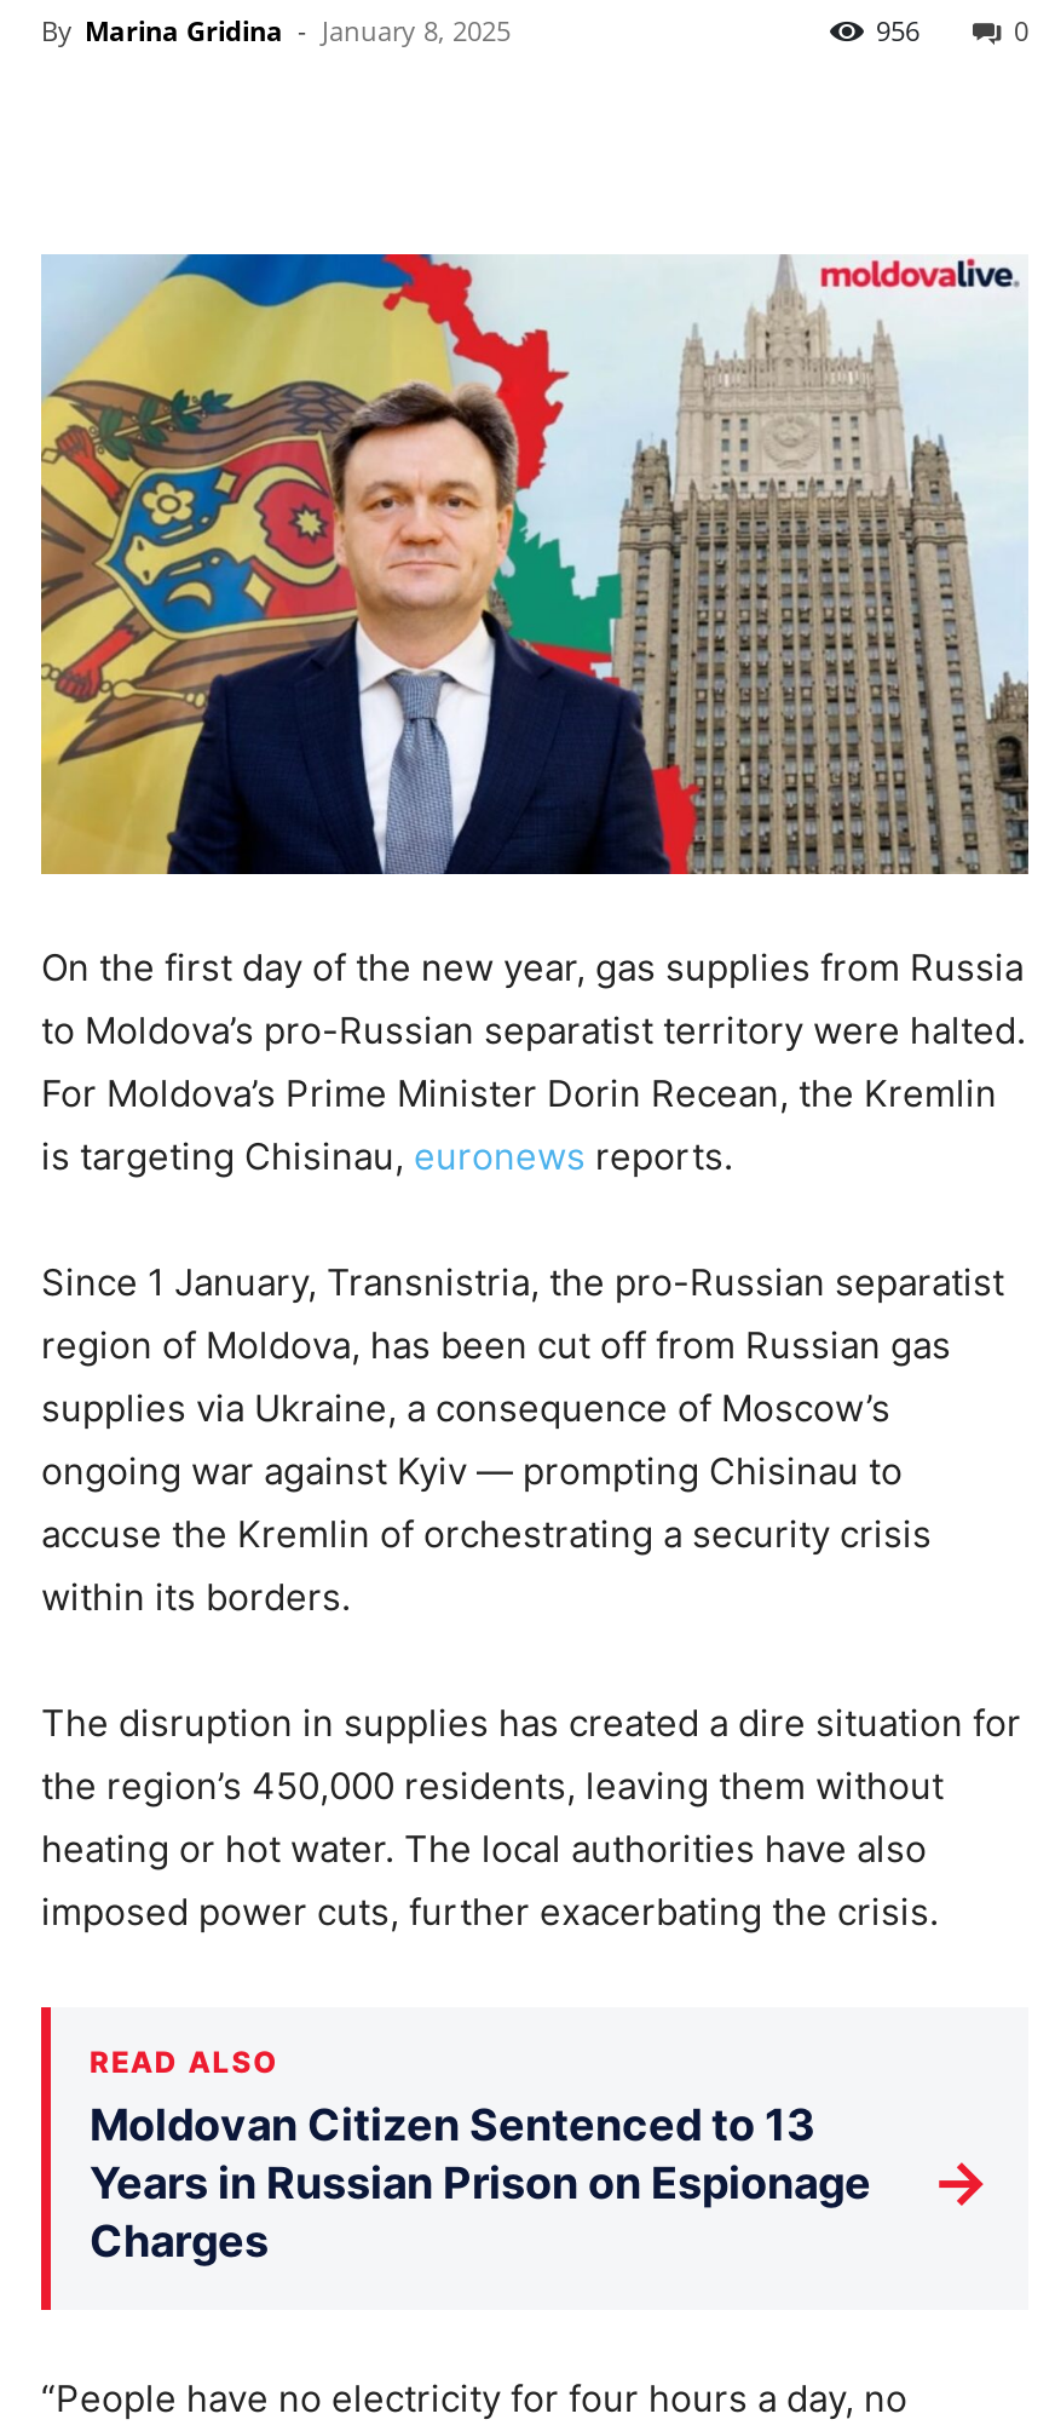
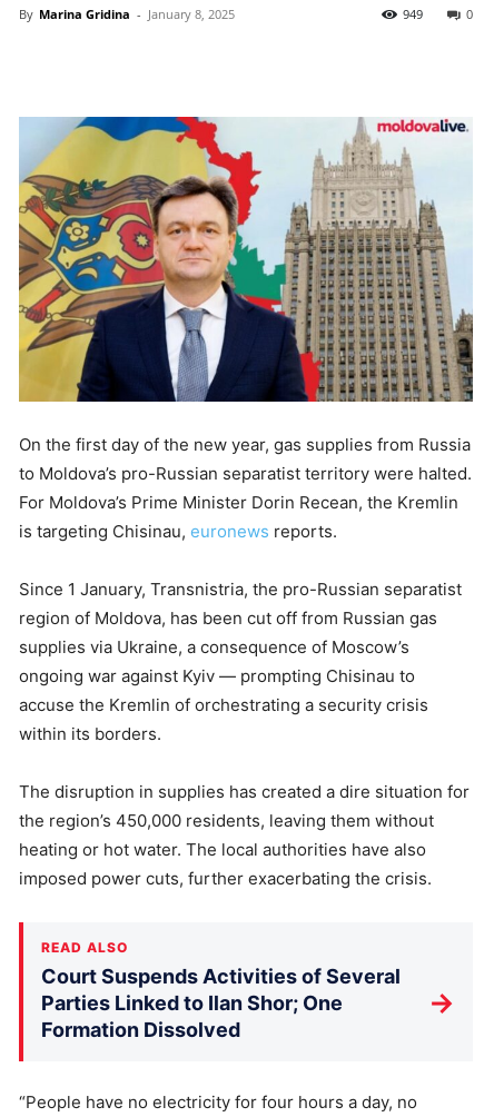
[876,12,919,48] 956 -> [403,6,423,22] 949
[90,2099,871,2266] Moldovan Citizen Sentenced to 13 | Years in Russian Prison on Espionage | Charges -> [41,964,401,1041] Court Suspends Activities of Several | Parties Linked to Ilan Shor; One | Formation Dissolved

